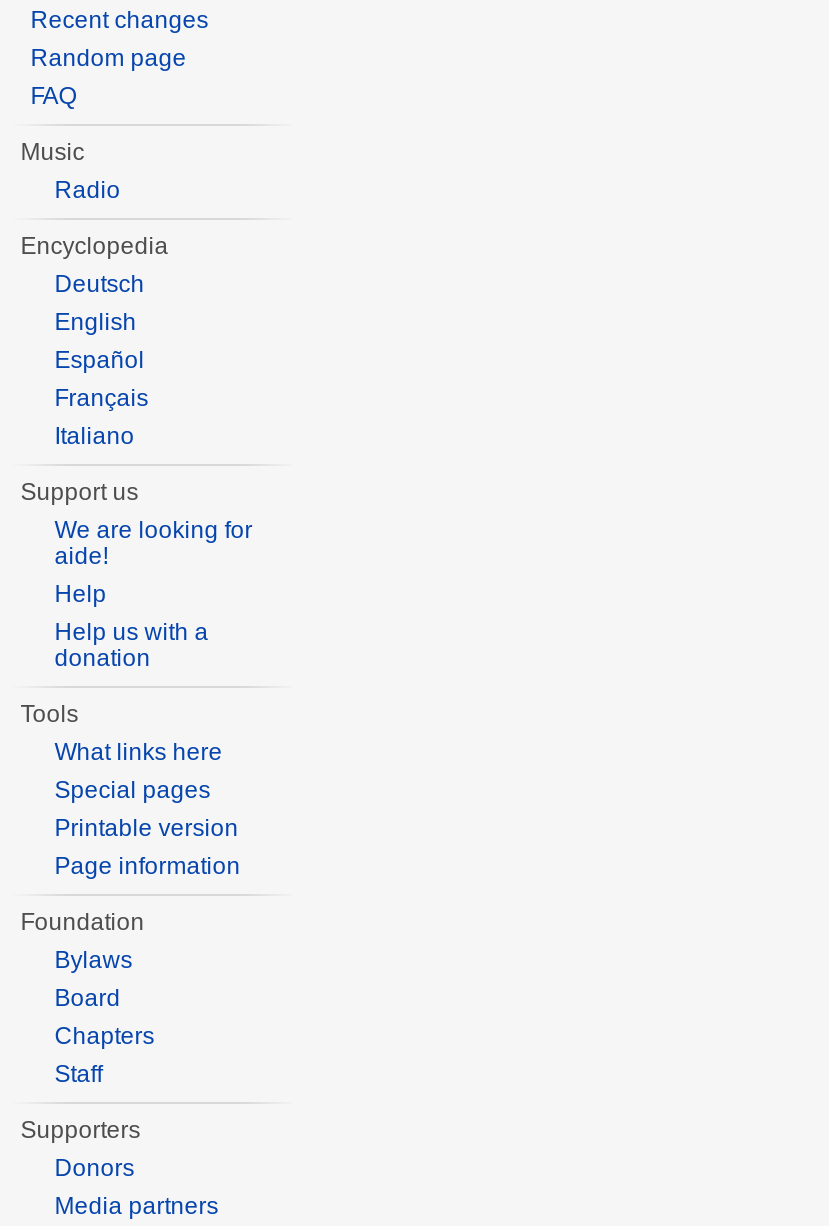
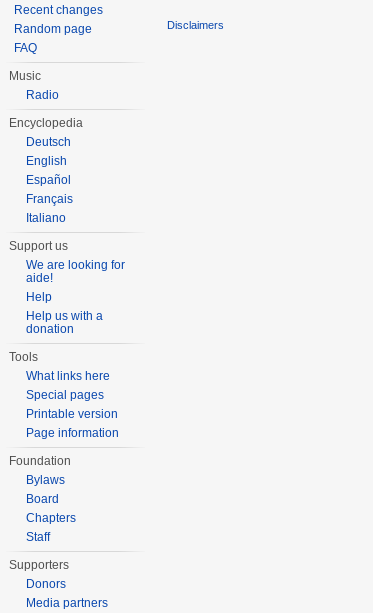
none -> [167,19,224,31] Disclaimers

